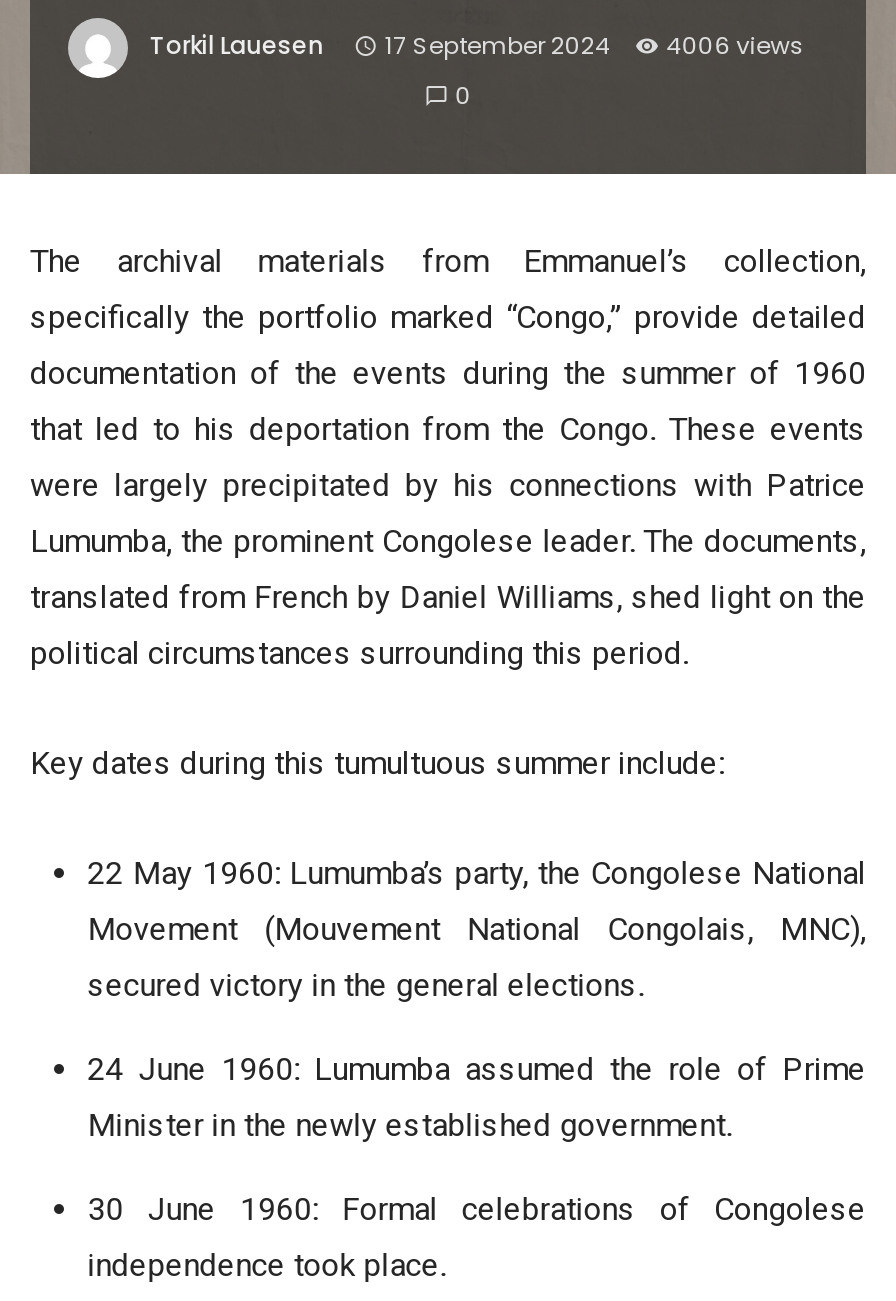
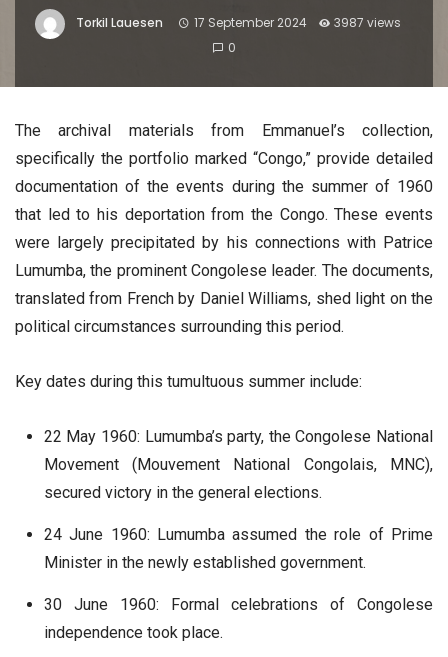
[150,29,804,63] Torkil Lauesen 17 September 2024 4006 views -> [76,14,401,31] Torkil Lauesen 17 September 2024 3987 views

